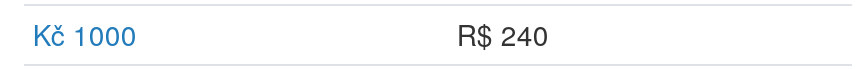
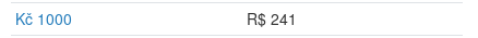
[457,14,549,54] R$ 240 -> [247,8,297,29] R$ 241

